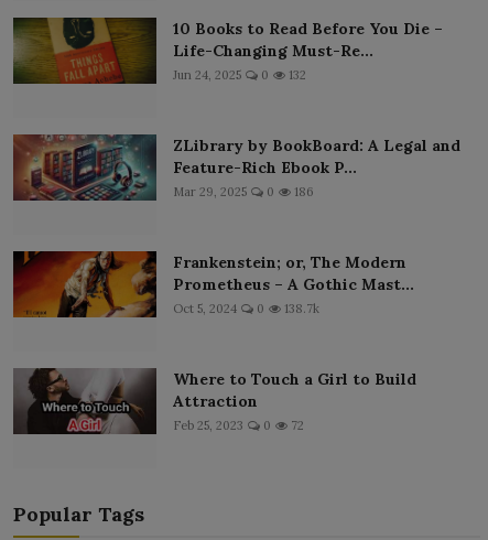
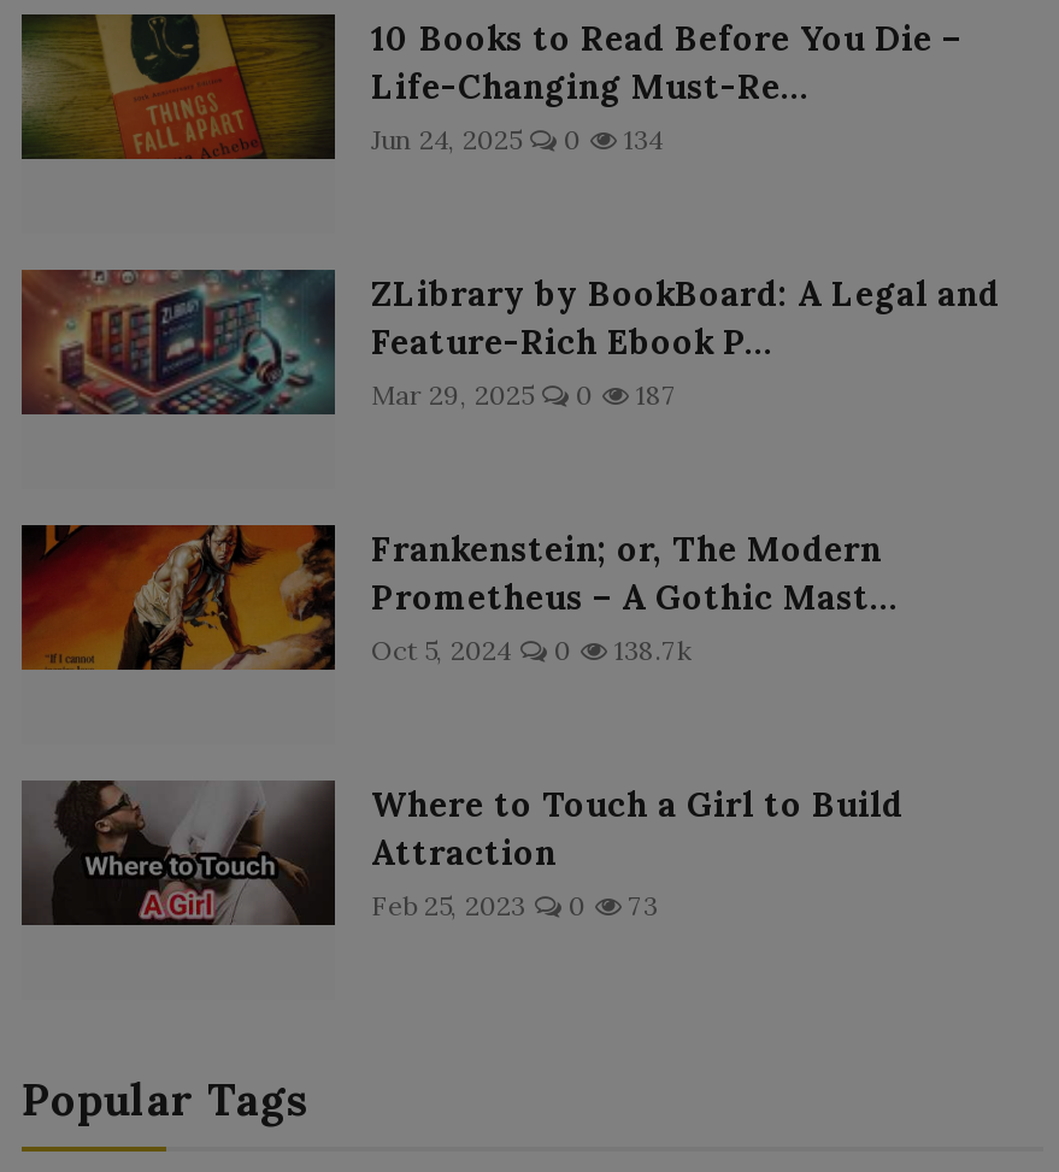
[173,67,306,82] Jun 24, 2025 0 132 -> [371,122,663,156] Jun 24, 2025 0 134
[173,184,314,199] Mar 29, 2025 0 186 -> [371,377,677,411] Mar 29, 2025 0 187
[173,417,304,433] Feb 25, 2023 0 72 -> [371,888,658,922] Feb 25, 2023 0 73

